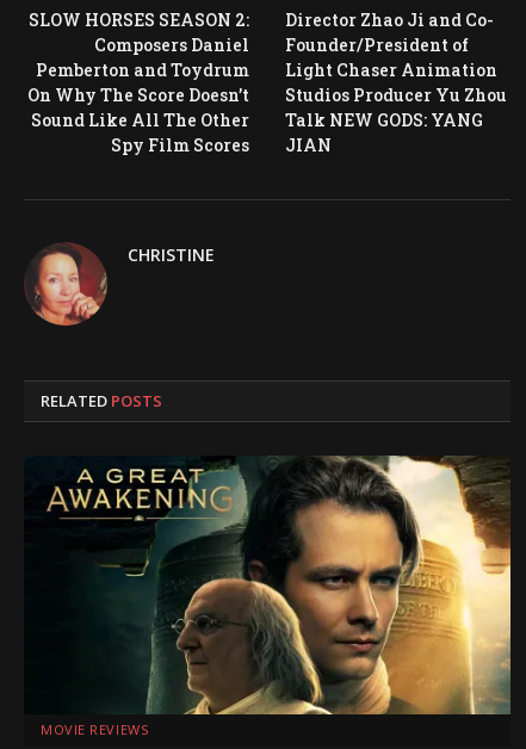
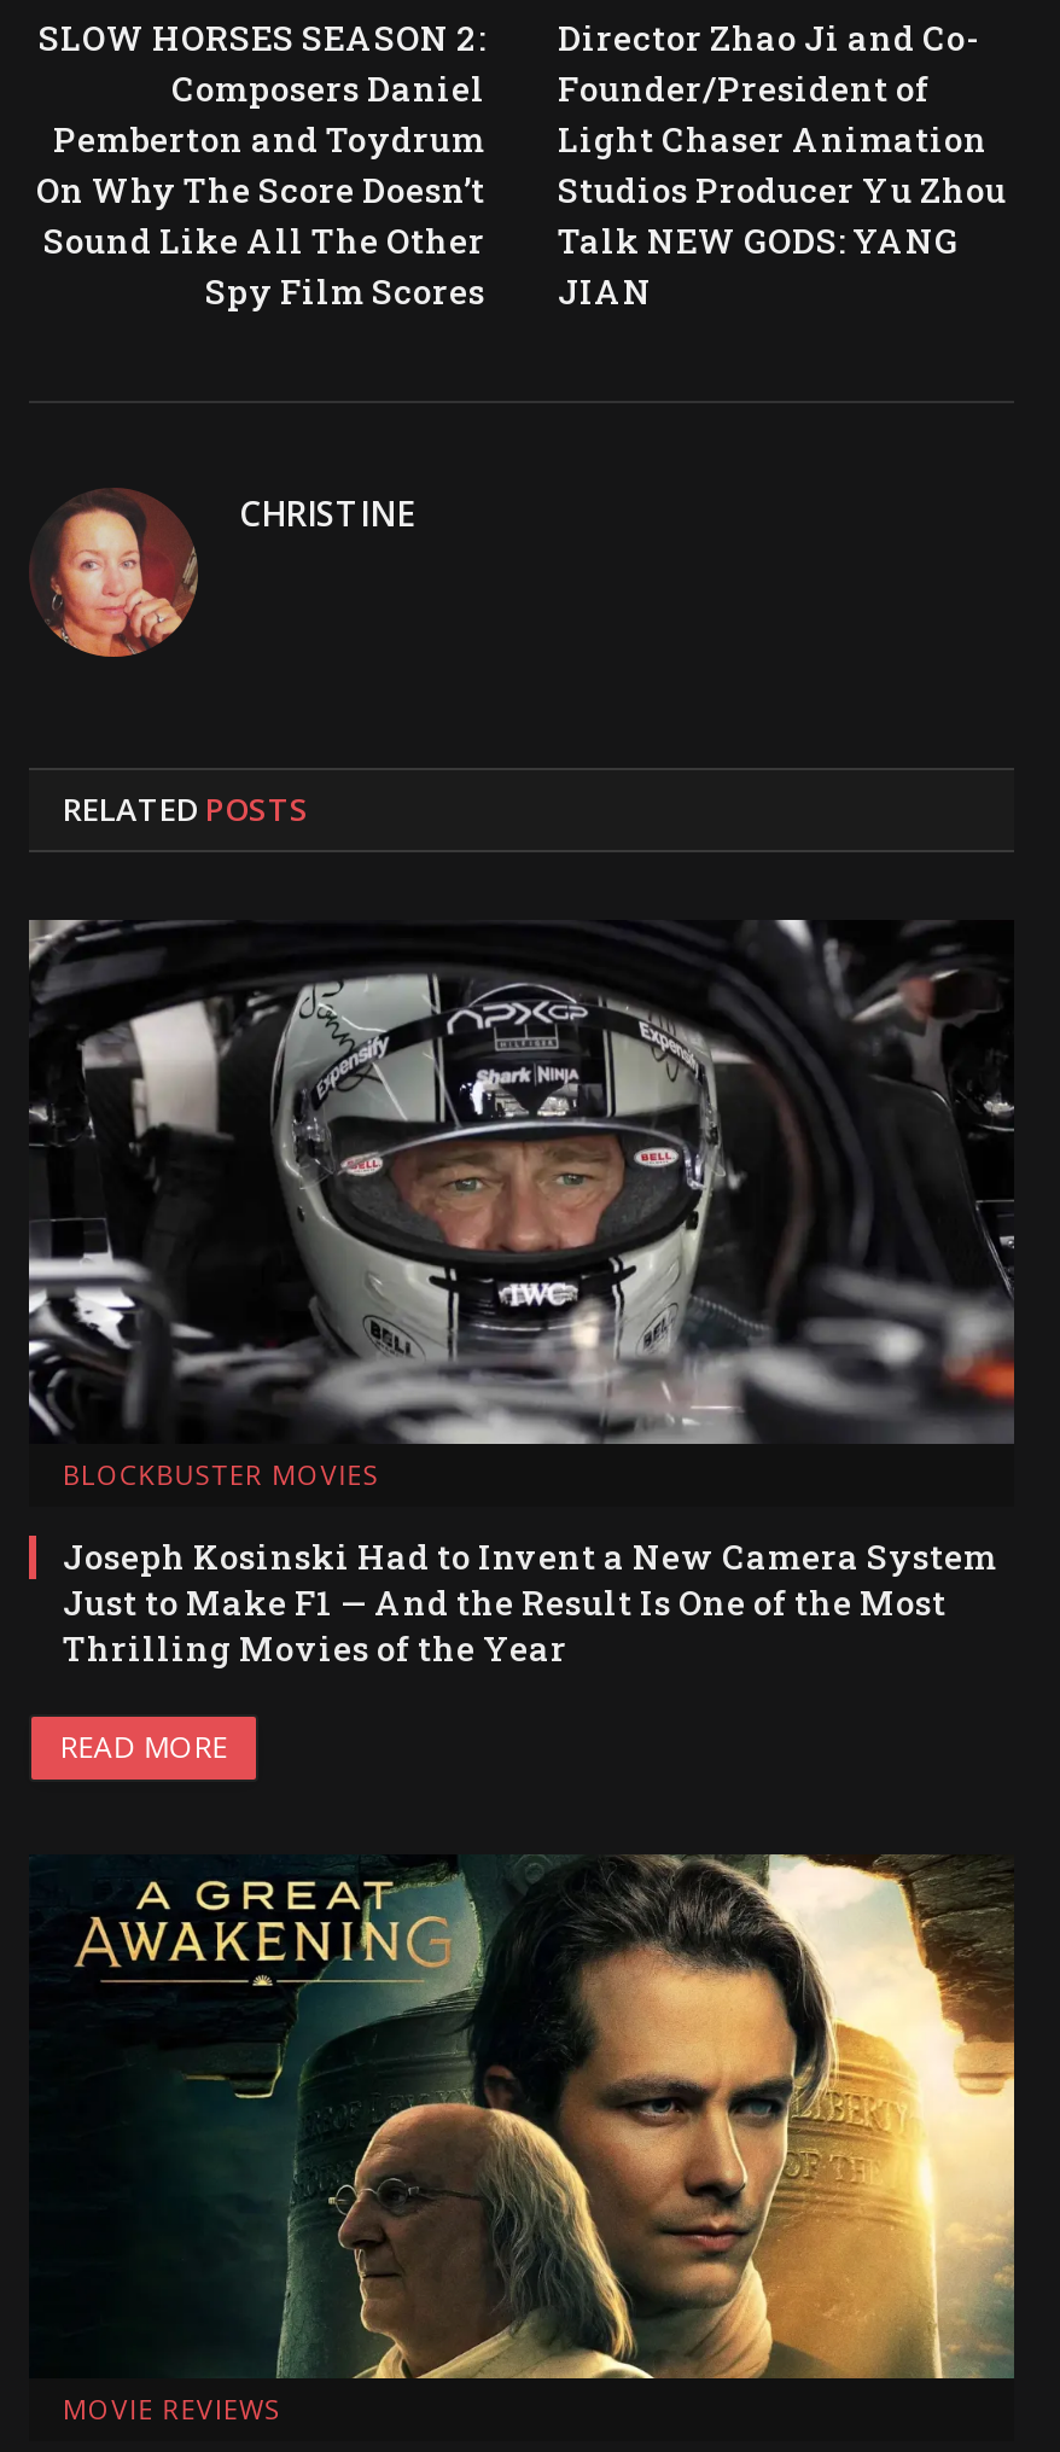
none -> [27,918,1017,1767] [image] | BLOCKBUSTER MOVIES | Joseph Kosinski Had to Invent a New Camera System | Just to Make F1 — And the Result Is One of the Most | Thrilling Movies of the Year | READ MORE

